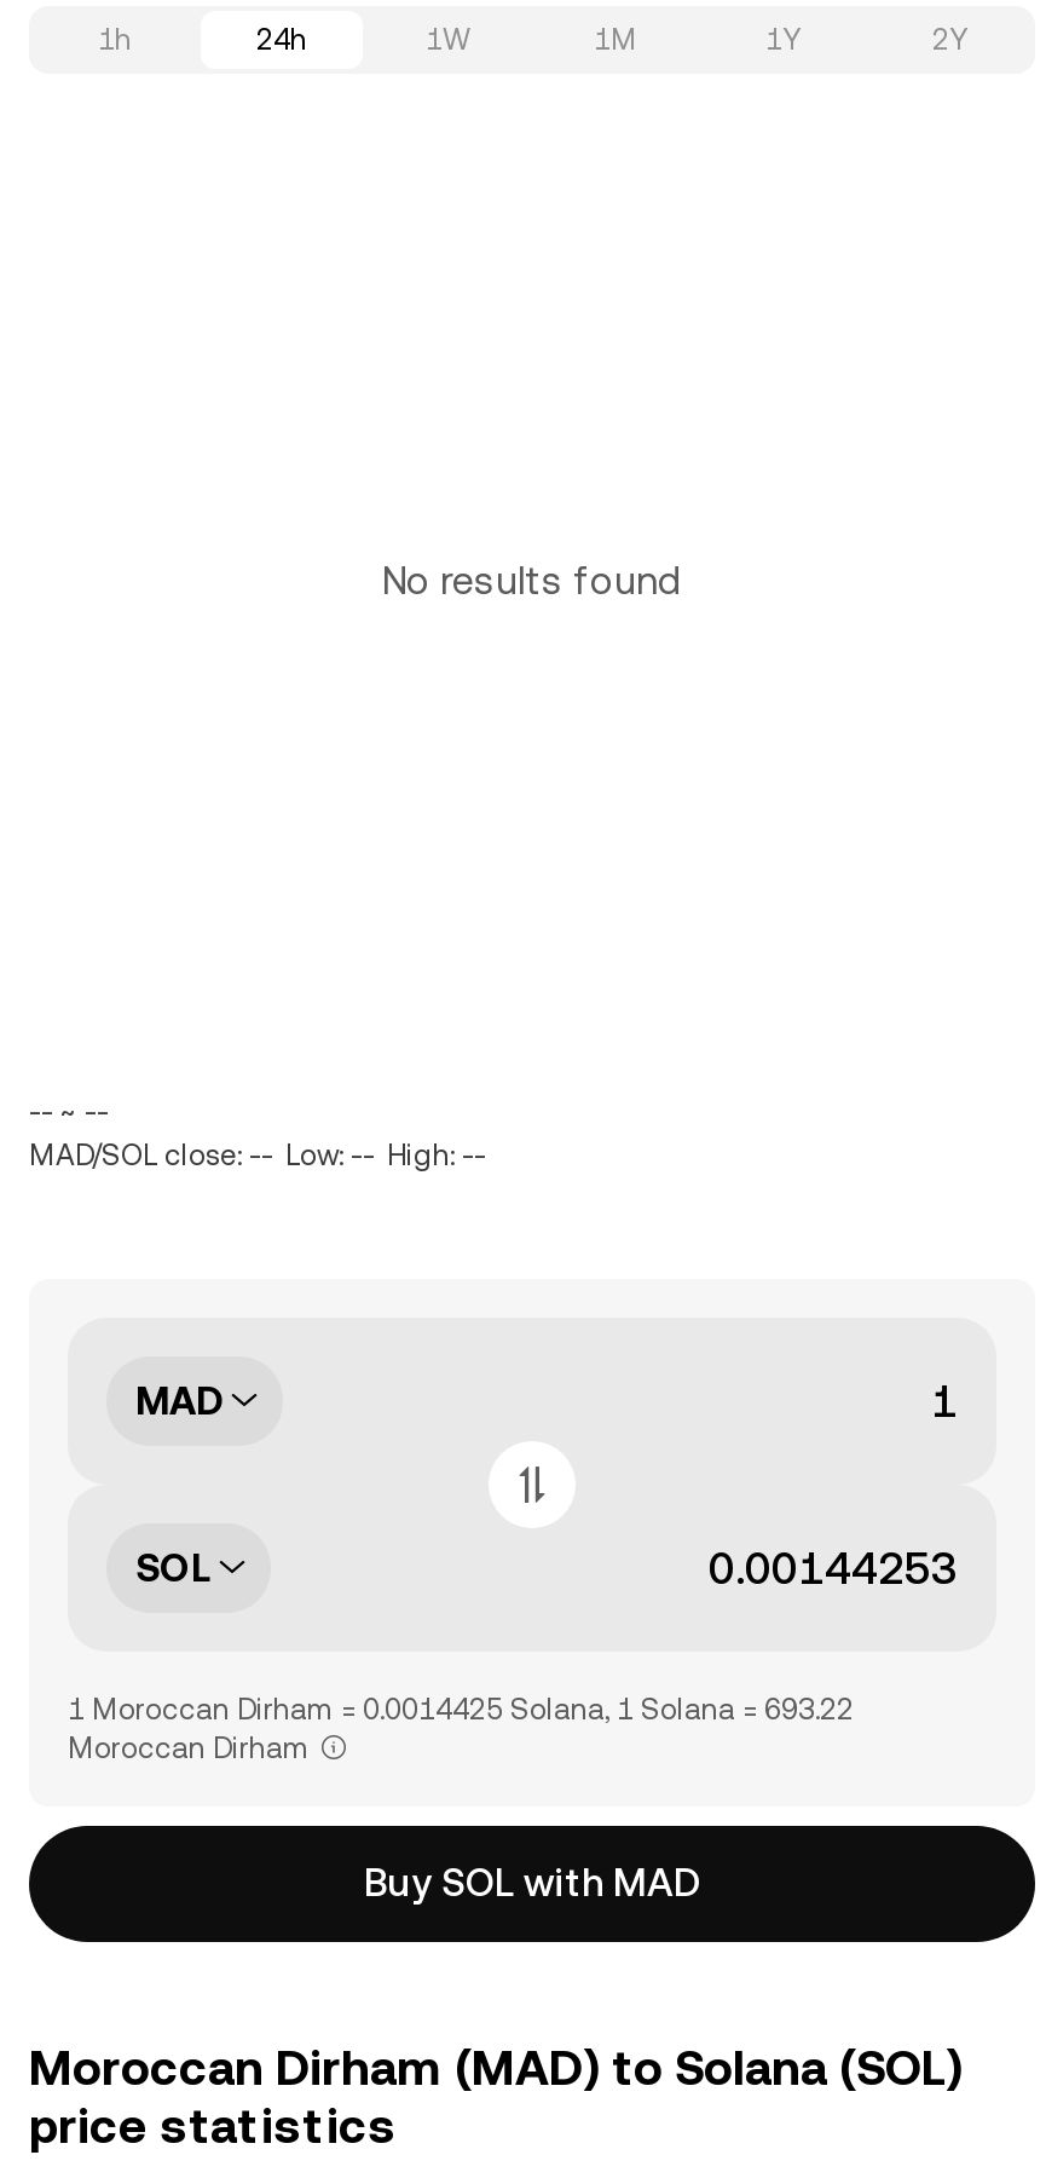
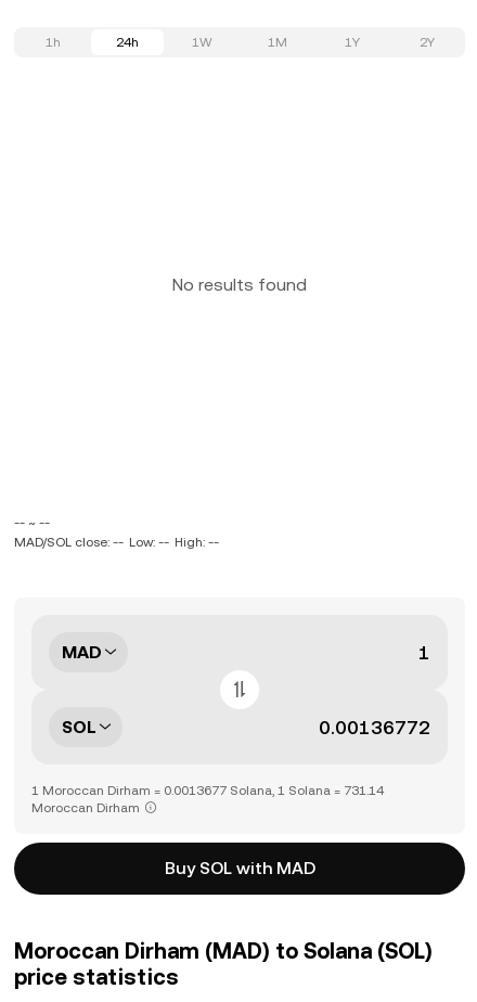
[68,1693,854,1727] 1 Moroccan Dirham = 0.0014425 Solana, 1 Solana = 693.22 -> [31,783,384,798] 1 Moroccan Dirham = 0.0013677 Solana, 1 Solana = 731.14

